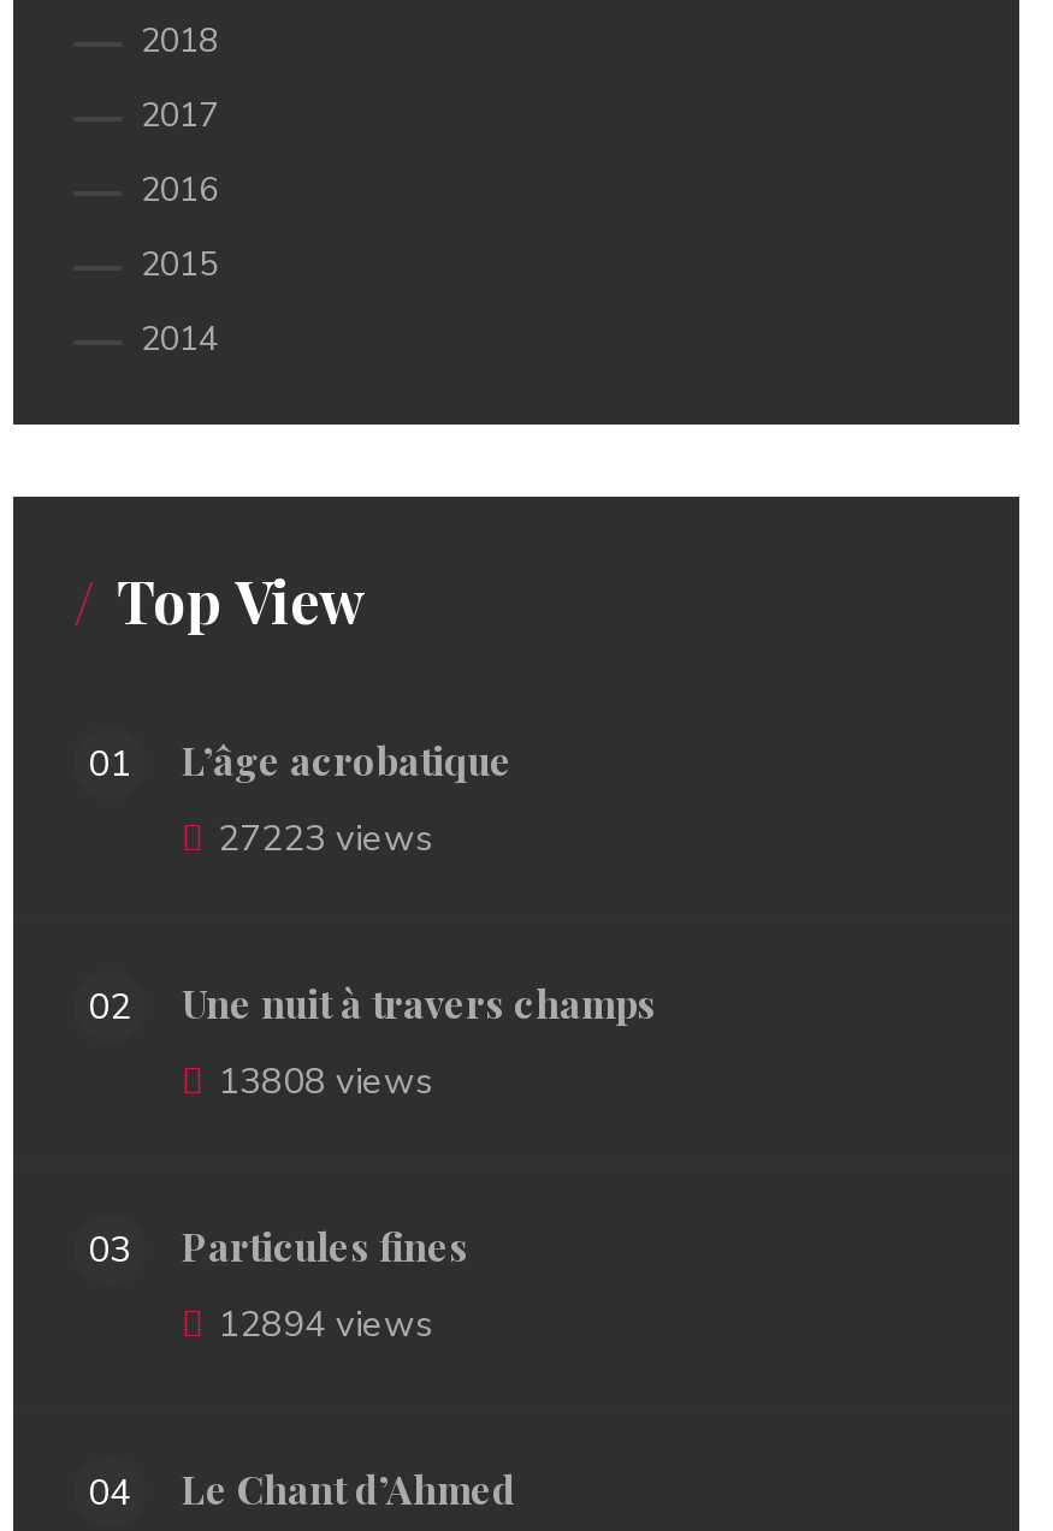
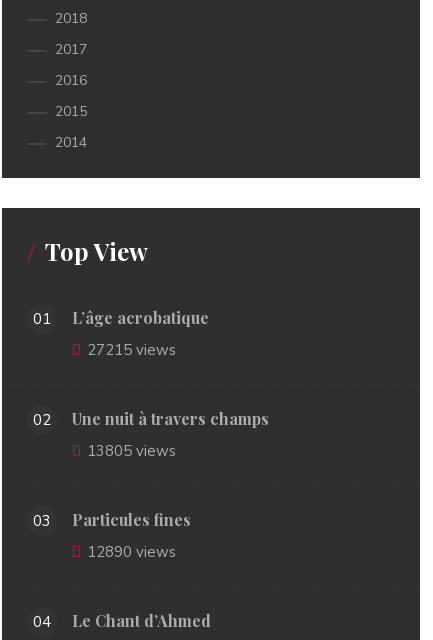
[218,815,432,863] 27223 views -> [87,340,176,360] 27215 views
[218,1058,432,1106] 13808 views -> [87,441,176,461] 13805 views
[218,1301,432,1349] 12894 views -> [87,542,176,562] 12890 views

